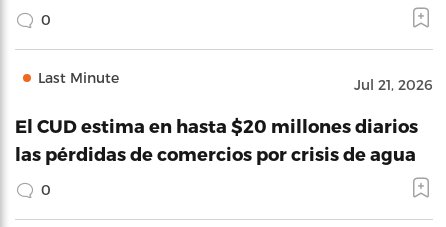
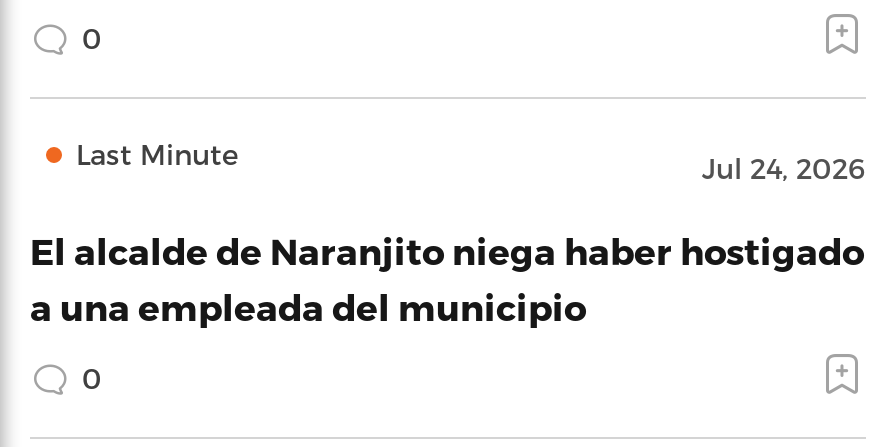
[354,76,433,93] Jul 21, 2026 -> [702,151,866,185] Jul 24, 2026
[15,115,418,164] El CUD estima en hasta $20 millones diarios | las pérdidas de comercios por crisis de agua -> [30,229,864,327] El alcalde de Naranjito niega haber hostigado | a una empleada del municipio

